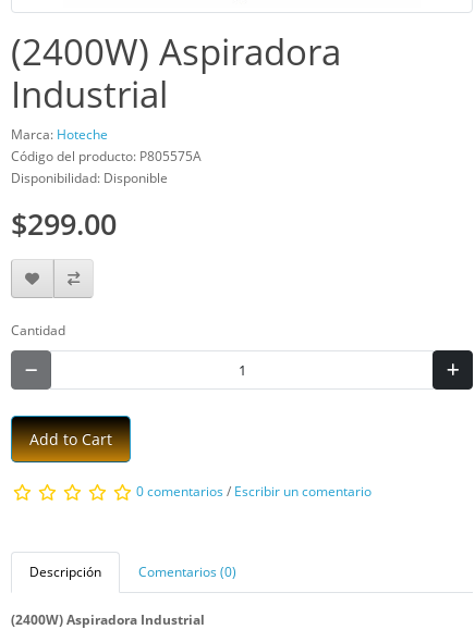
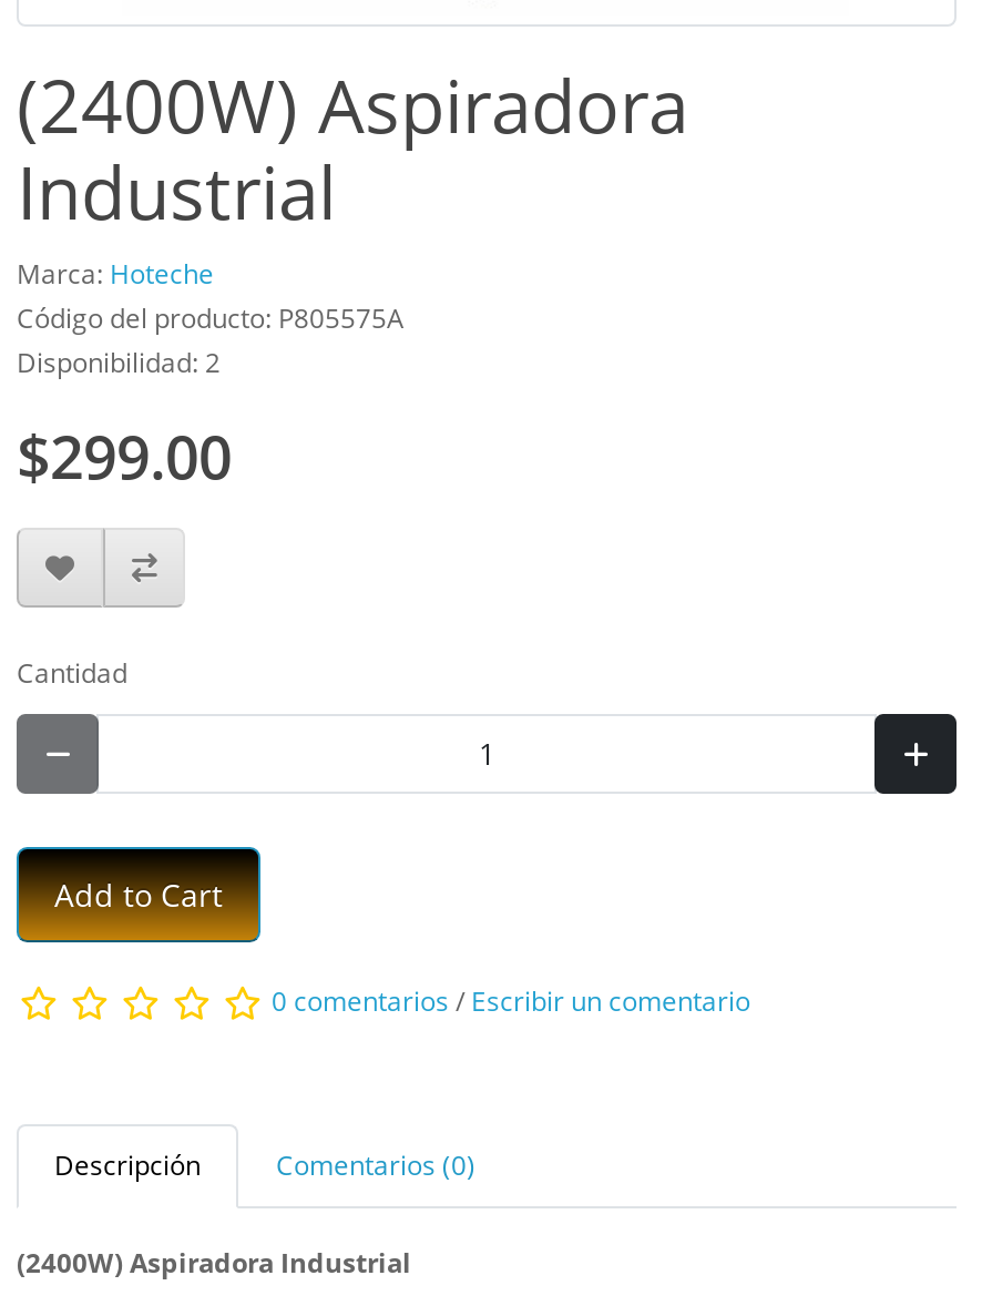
[11,169,168,187] Disponibilidad: Disponible -> [17,344,221,381] Disponibilidad: 2

